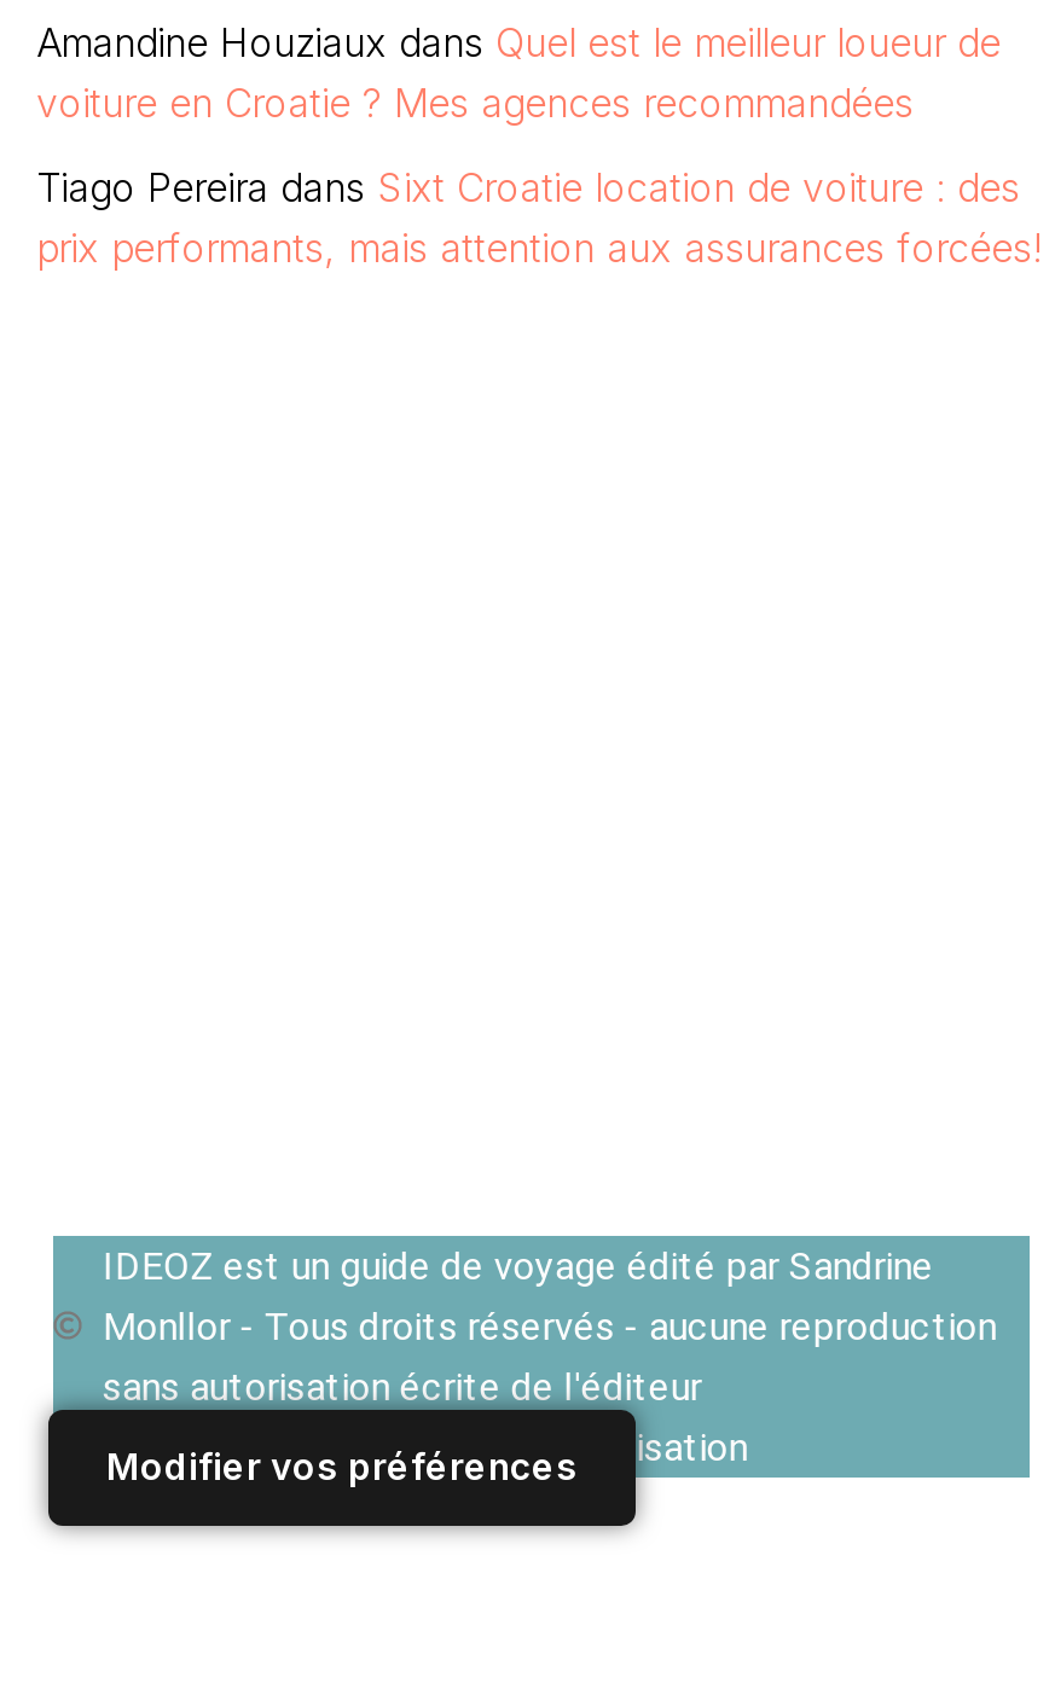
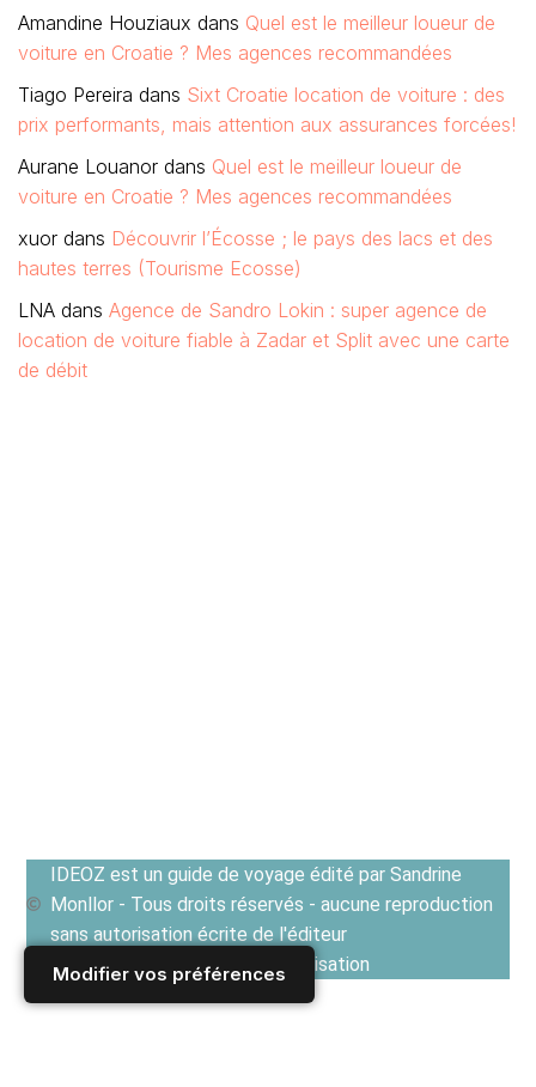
none -> [18,155,510,382] Aurane Louanor dans Quel est le meilleur loueur de | voiture en Croatie ? Mes agences recommandées | xuor dans Découvrir l’Écosse ; le pays des lacs et des | hautes terres (Tourisme Ecosse) | LNA dans Agence de Sandro Lokin : super agence de | location de voiture fiable à Zadar et Split avec une carte | de débit

